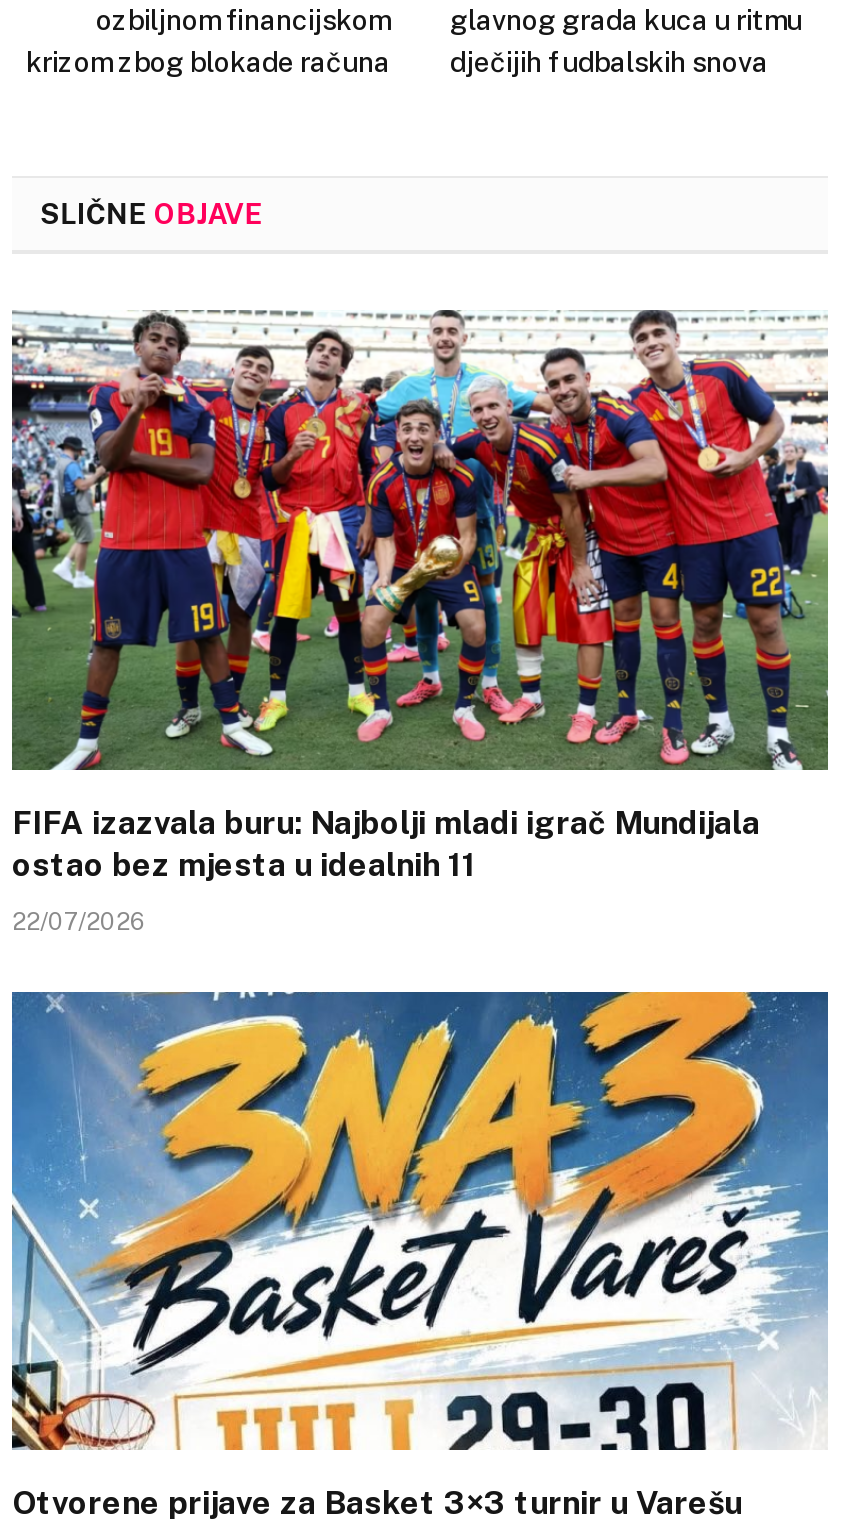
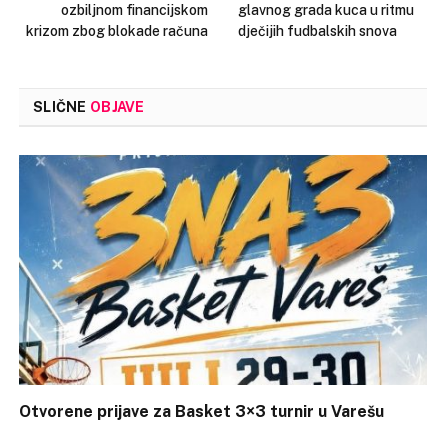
[10,308,830,935] [image] | FIFA izazvala buru: Najbolji mladi igrač Mundijala | ostao bez mjesta u idealnih 11 | 22/07/2026 -> none

